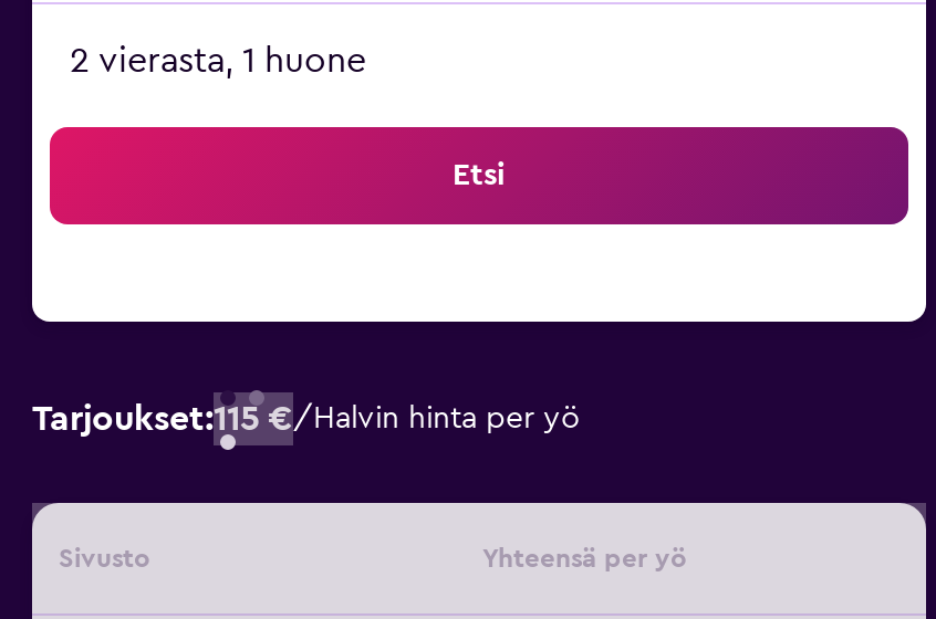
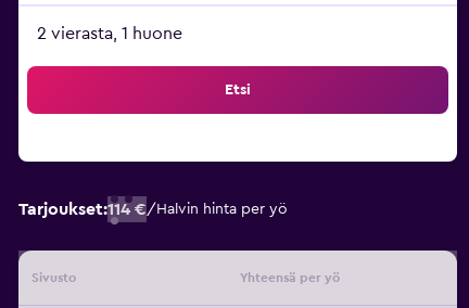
[32,401,581,437] Tarjoukset:115 €/Halvin hinta per yö -> [18,201,288,218] Tarjoukset:114 €/Halvin hinta per yö

